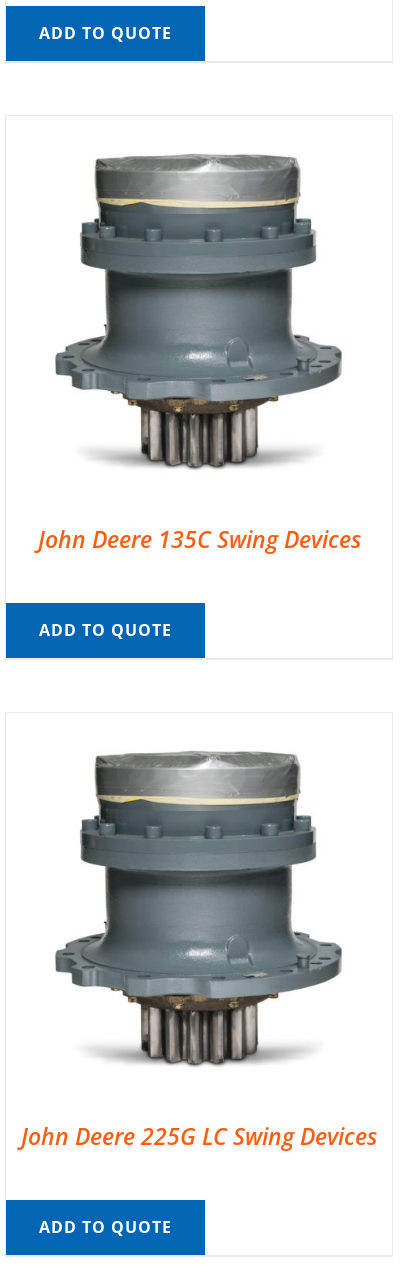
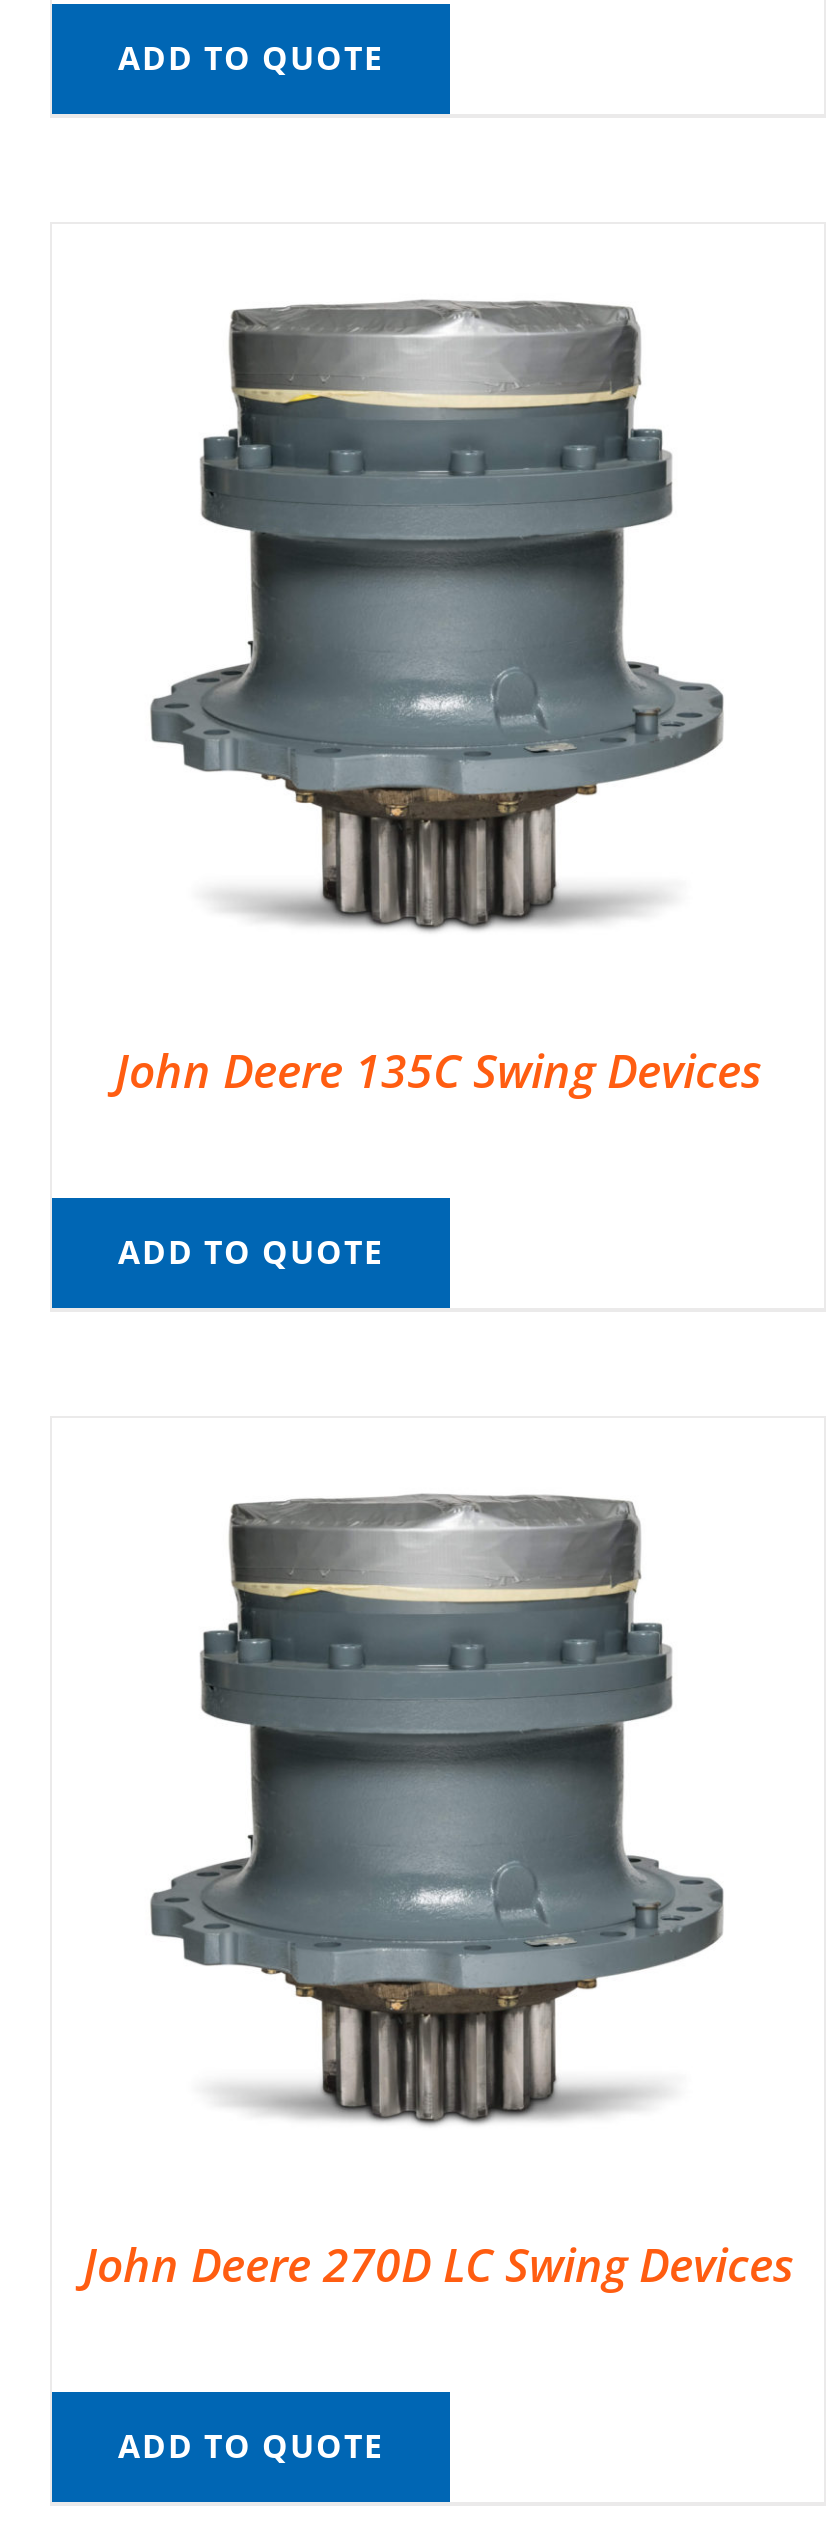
[21,1120,377,1152] John Deere 225G LC Swing Devices -> [83,2233,793,2297] John Deere 270D LC Swing Devices

